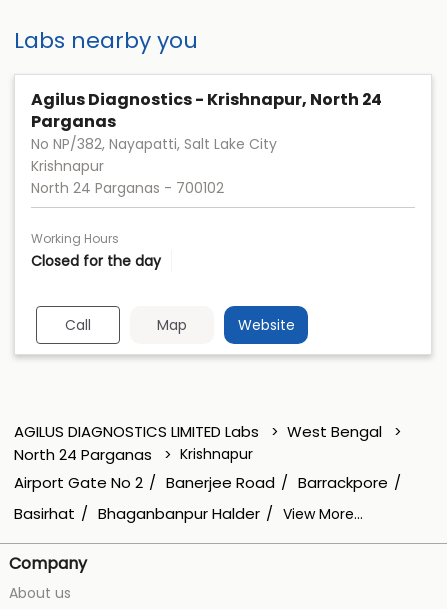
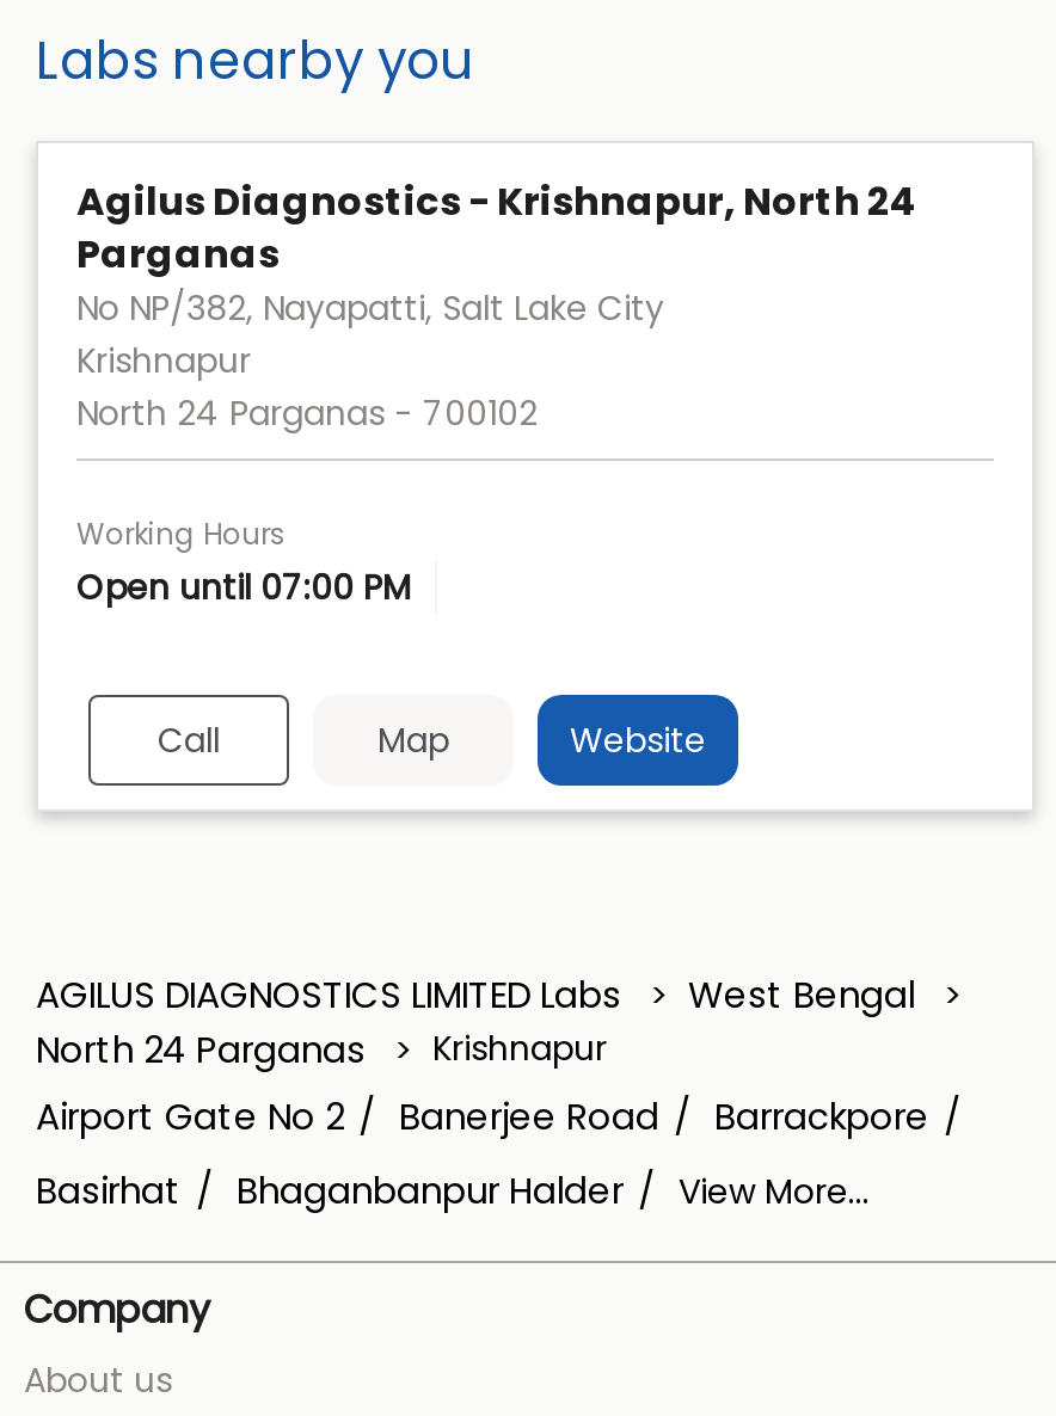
[31,251,161,271] Closed for the day -> [76,564,411,612] Open until 07:00 PM

